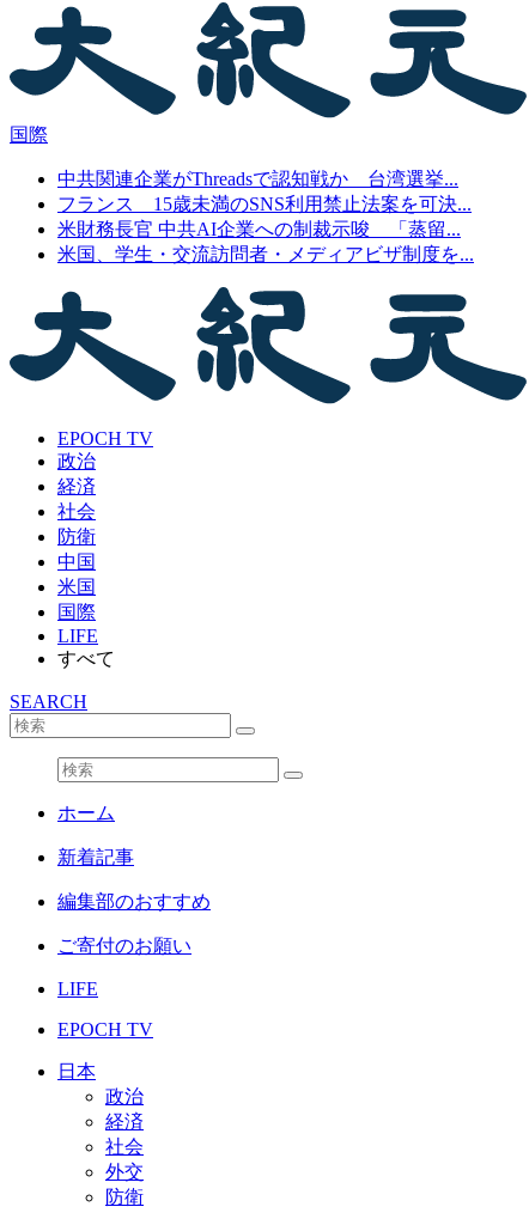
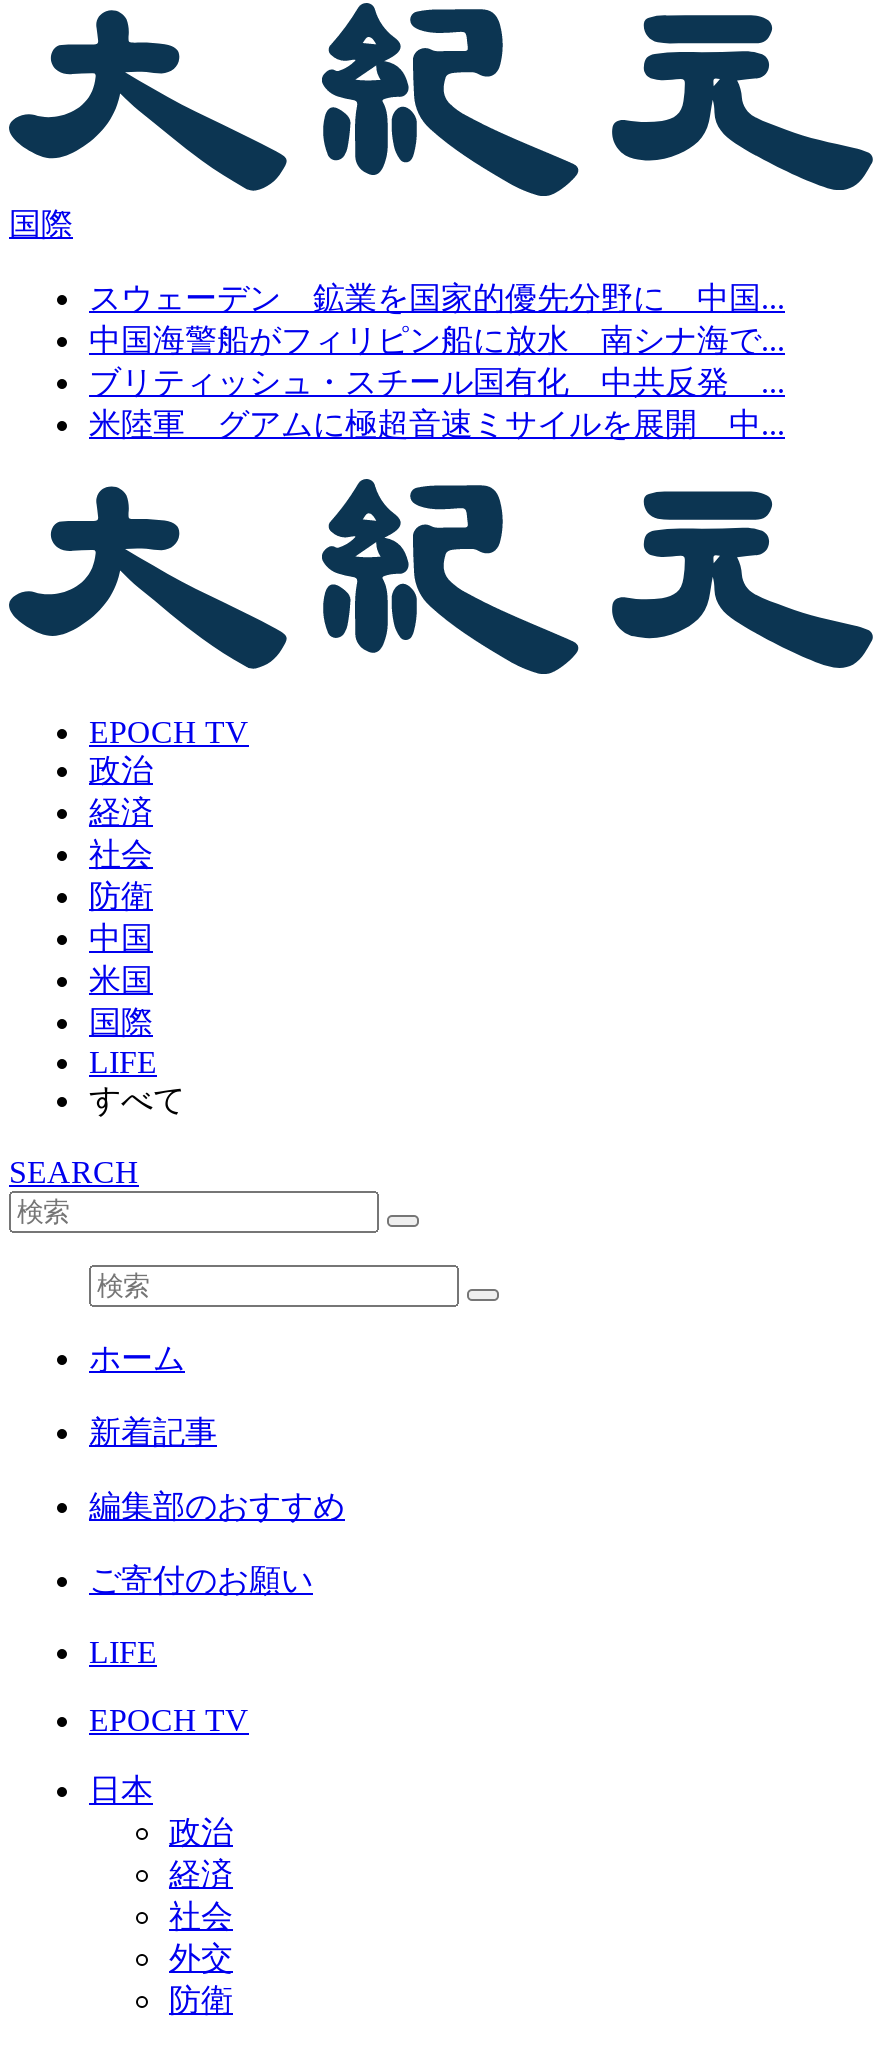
[57,169,474,265] 中共関連企業がThreadsで認知戦か 台湾選挙... | フランス 15歳未満のSNS利用禁止法案を可決... | 米財務長官 中共AI企業への制裁示唆 「蒸留... | 米国、学生・交流訪問者・メディアビザ制度を... -> [89,282,785,442] スウェーデン 鉱業を国家的優先分野に 中国... | 中国海警船がフィリピン船に放水 南シナ海で... | ブリティッシュ・スチール国有化 中共反発 ... | 米陸軍 グアムに極超音速ミサイルを展開 中...

